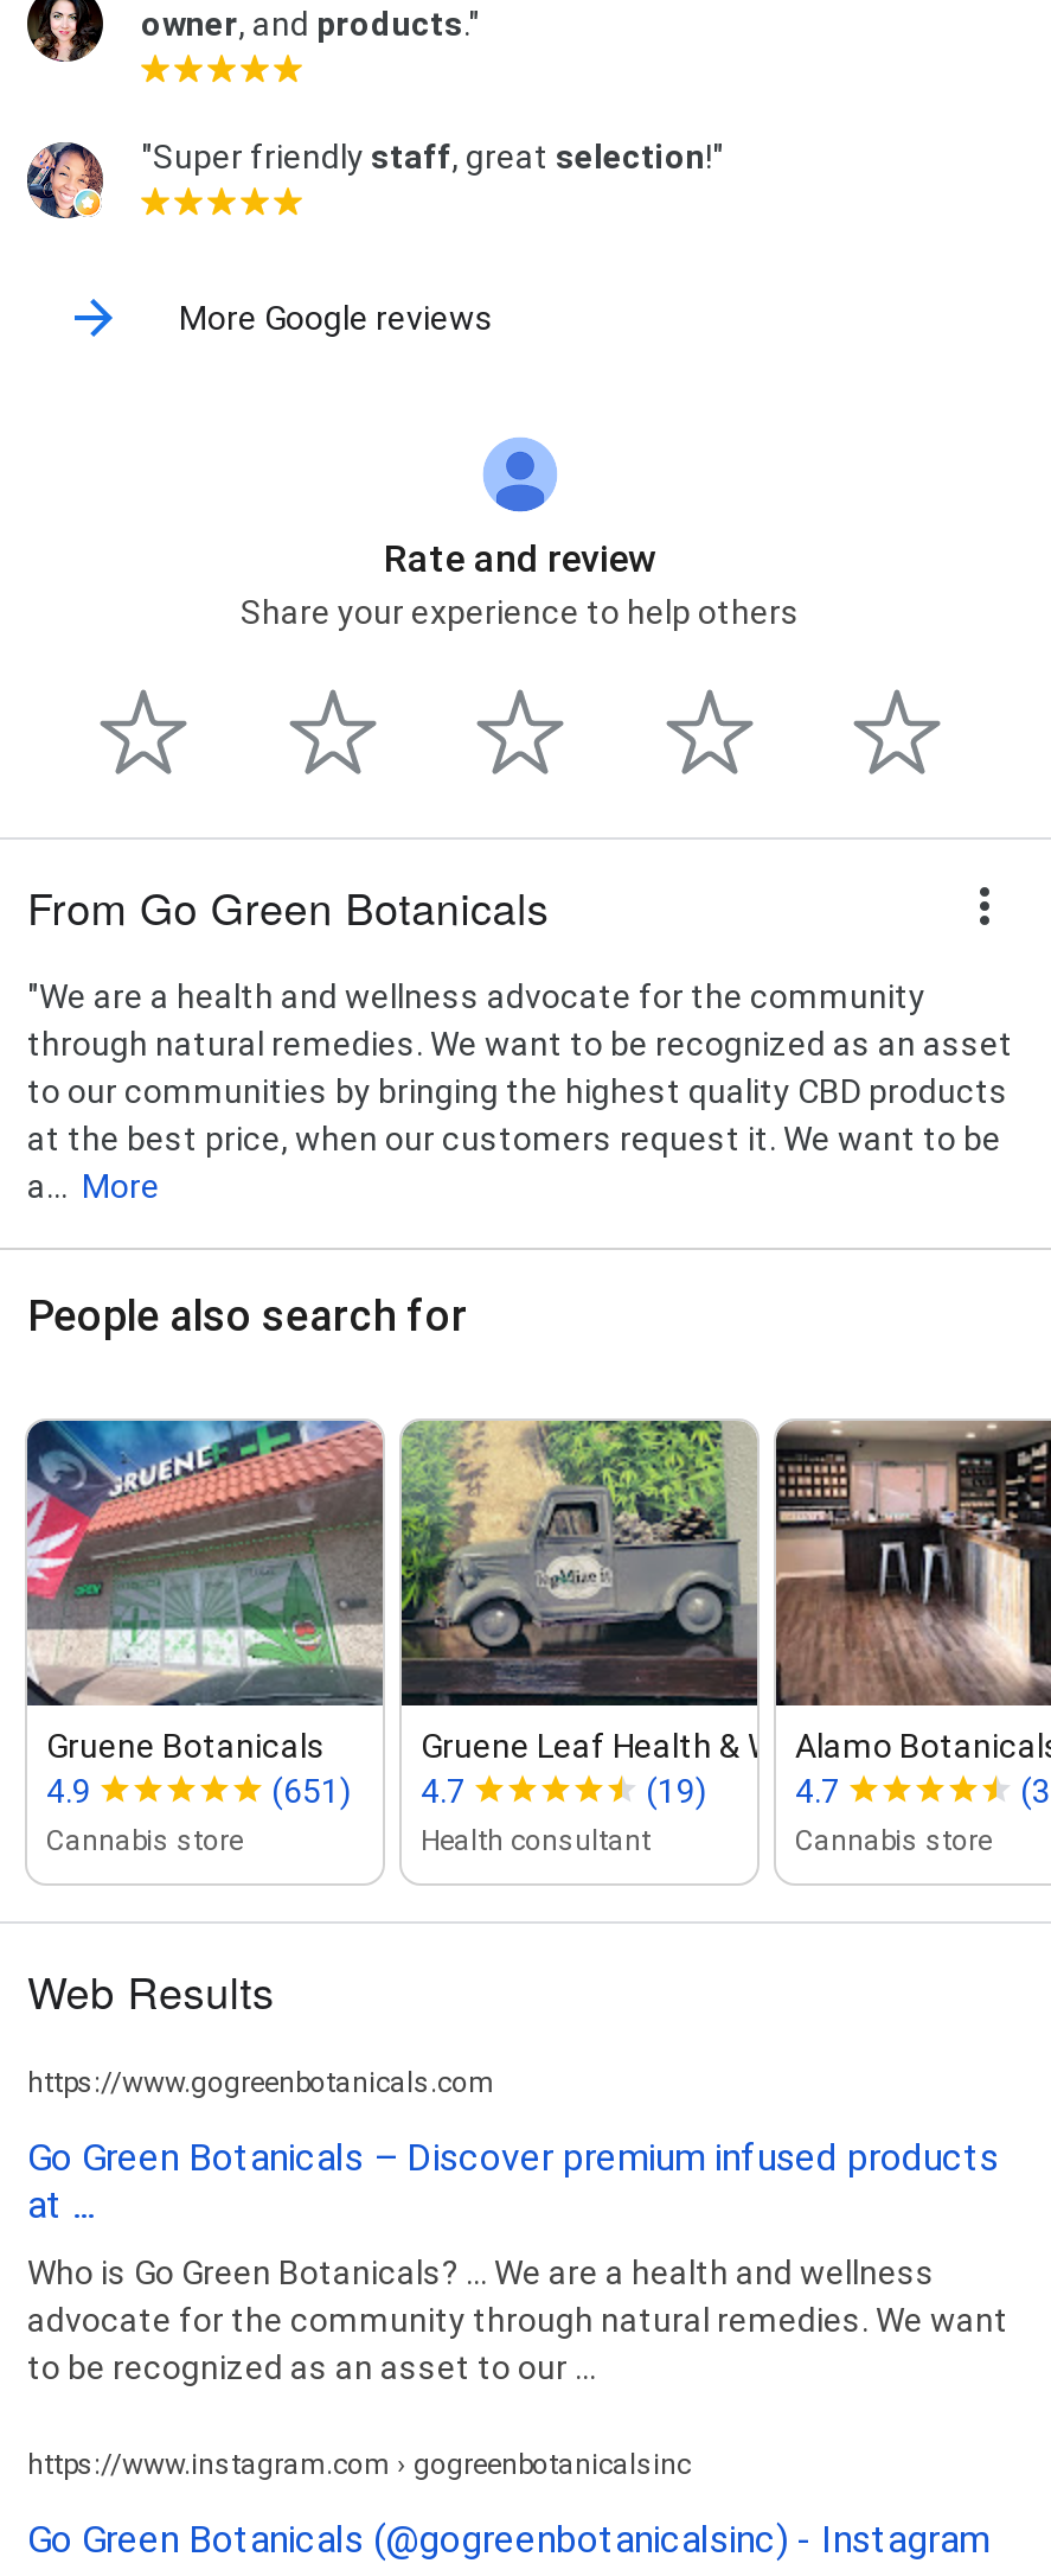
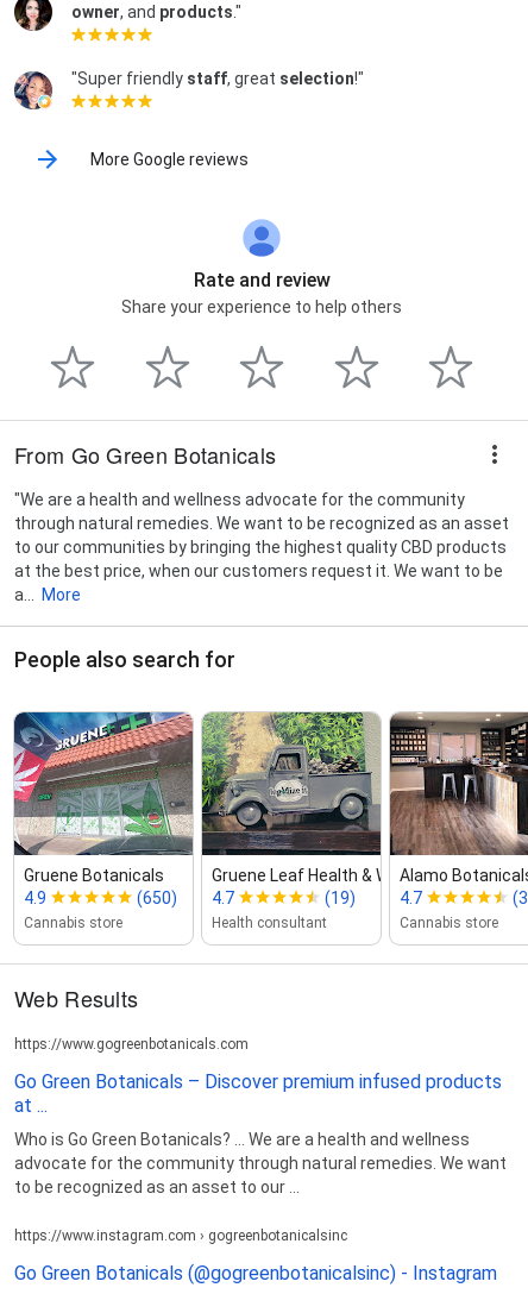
[271,1771,466,1809] (651) 4.7 -> [137,888,234,907] (650) 4.7

